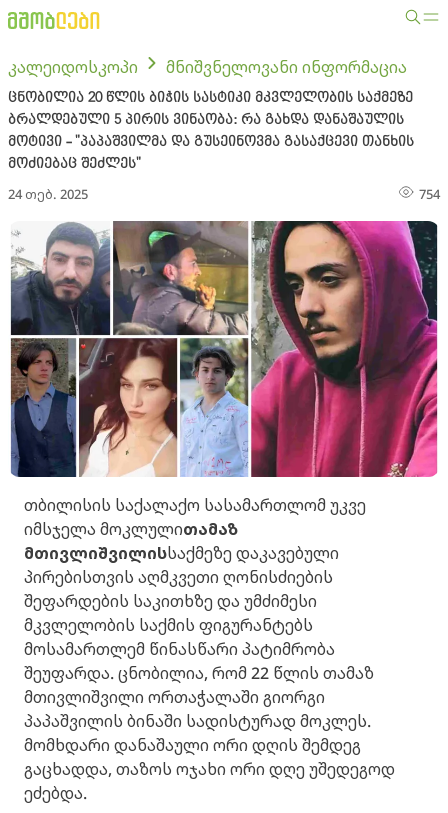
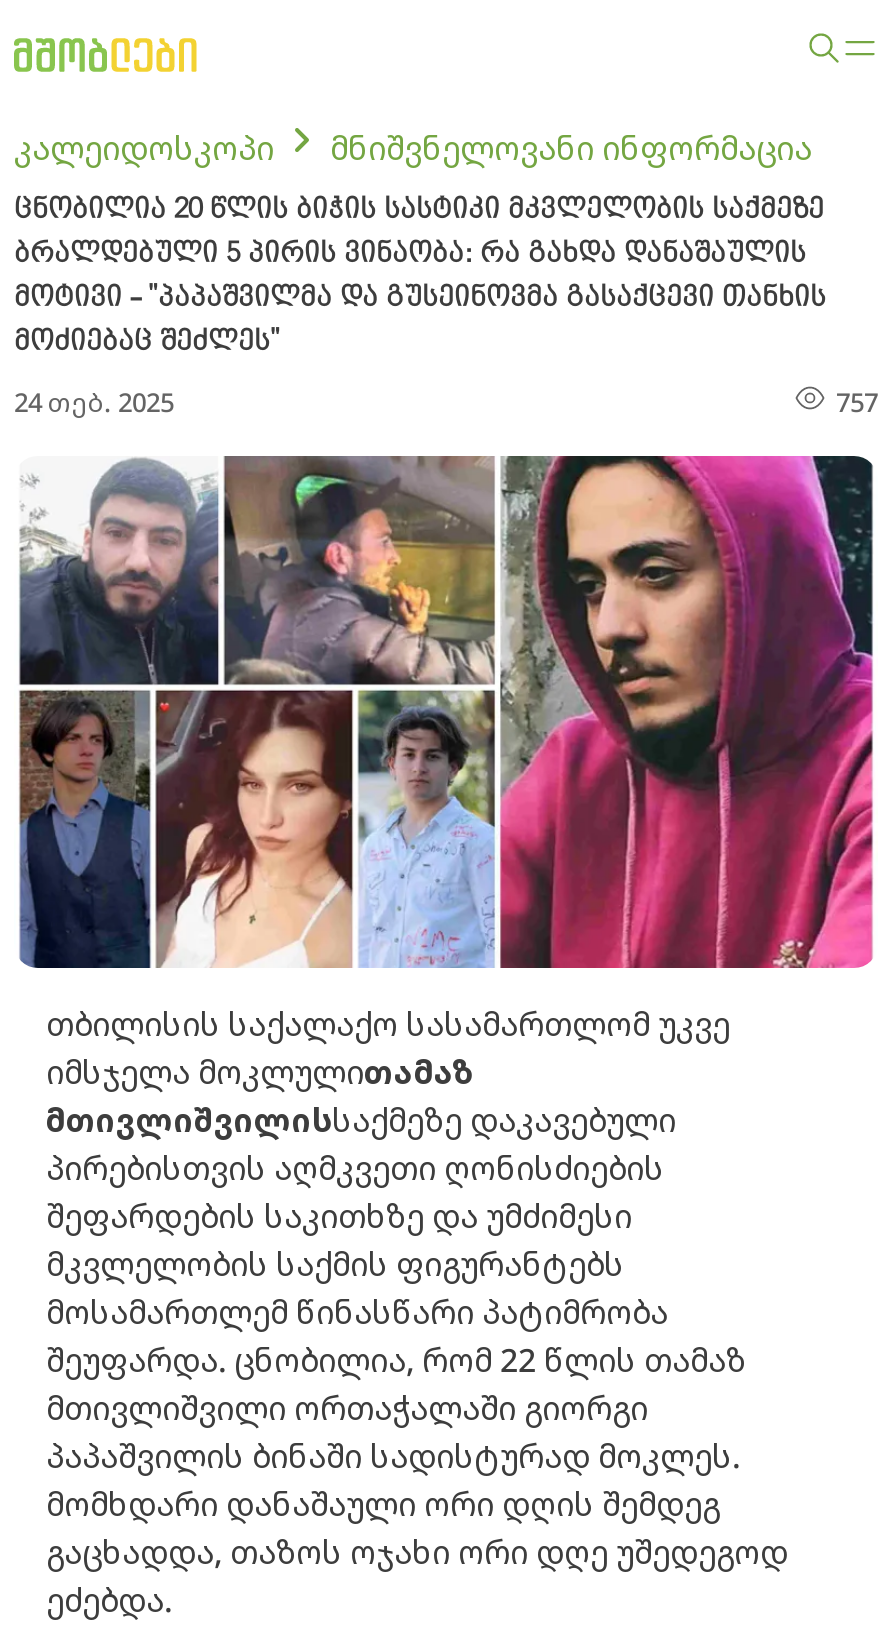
[419,185,440,203] 754 -> [836,384,878,420] 757

